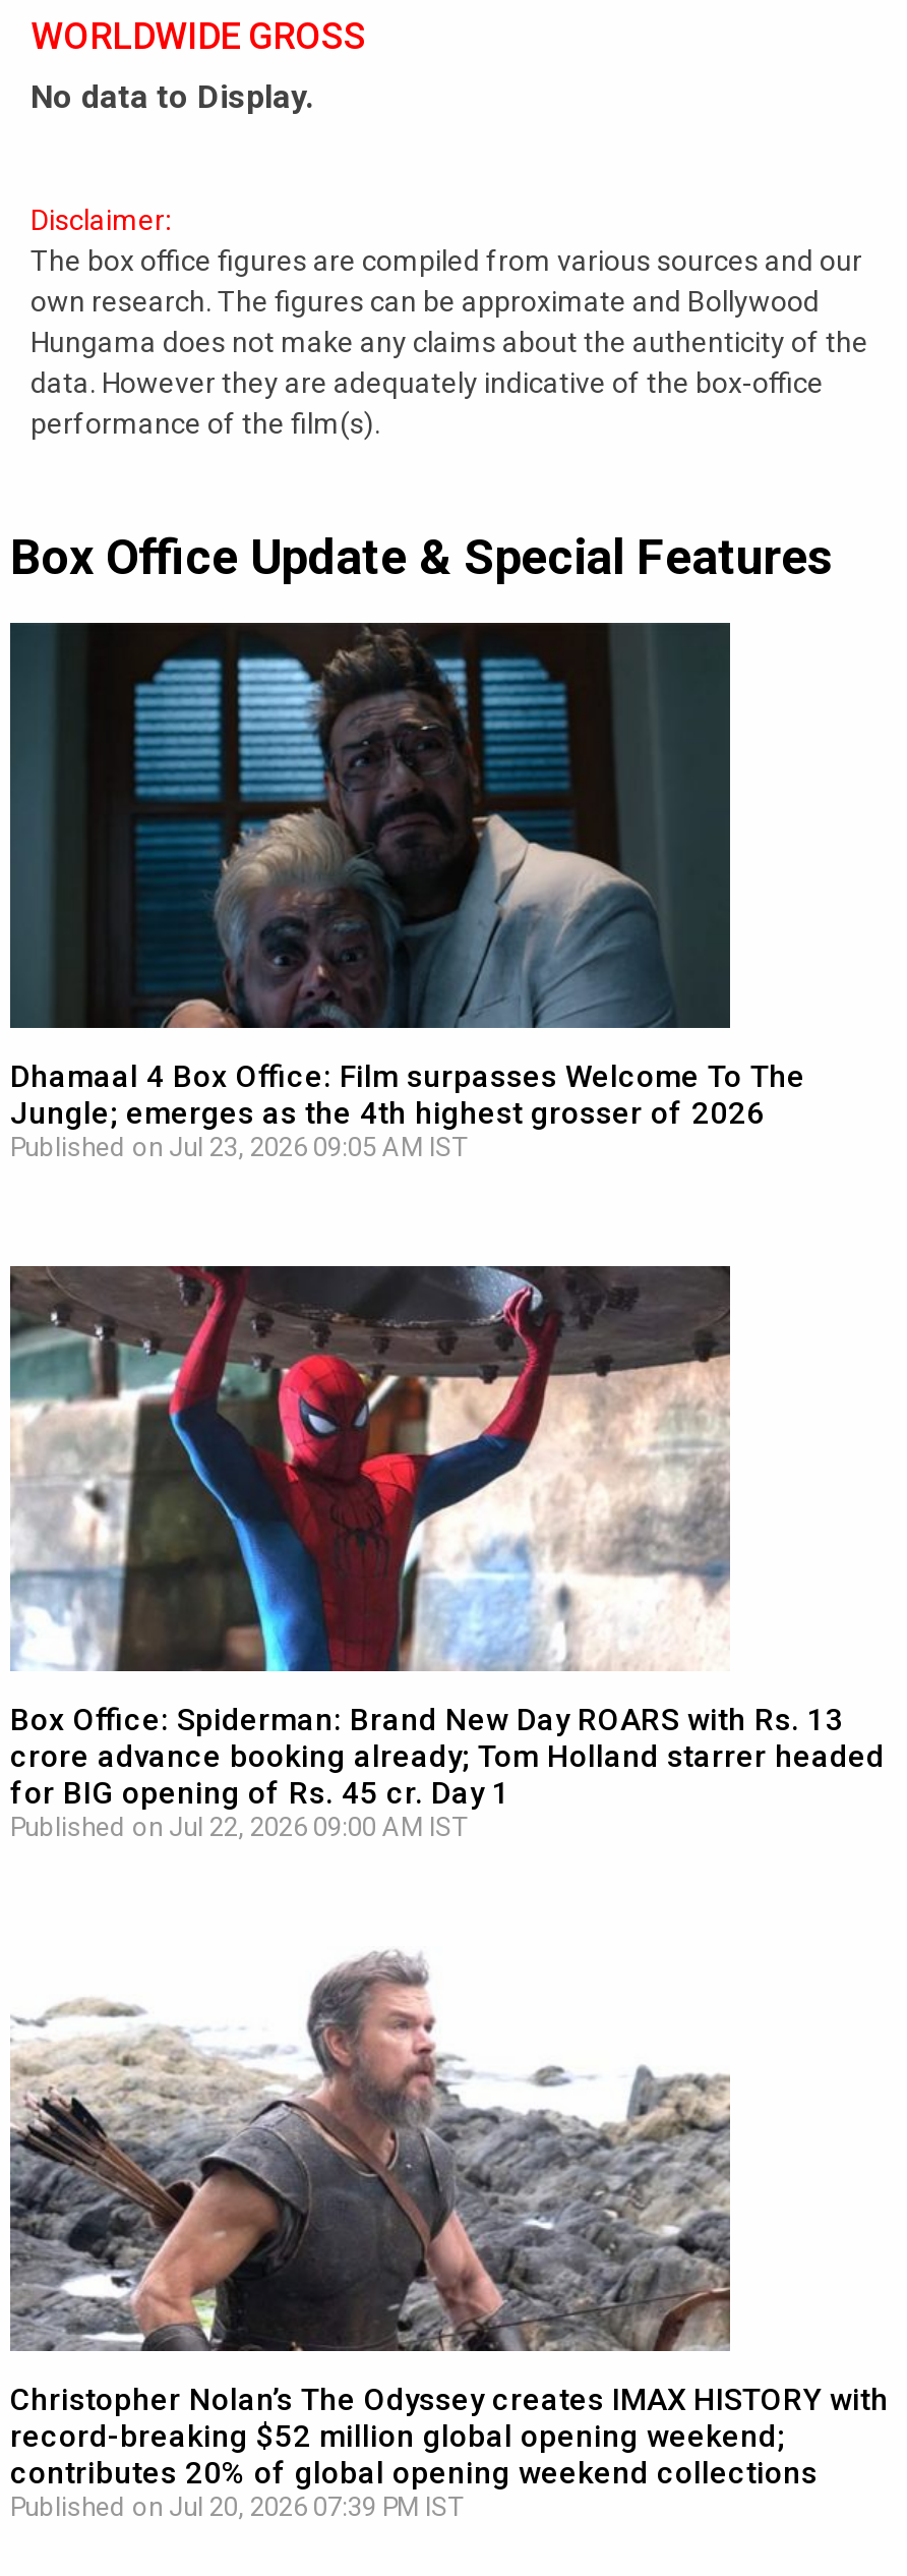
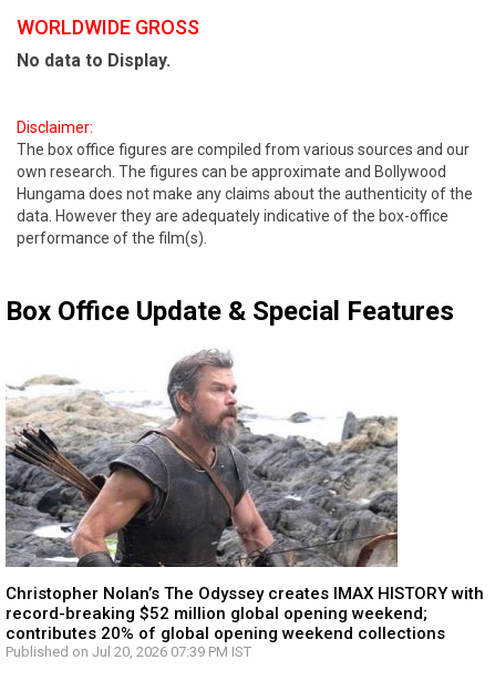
[8,621,805,1162] [image] | Dhamaal 4 Box Office: Film surpasses Welcome To The | Jungle; emerges as the 4th highest grosser of 2026 | Published on Jul 23, 2026 09:05 AM IST -> none
[8,1264,885,1842] [image] | Box Office: Spiderman: Brand New Day ROARS with Rs. 13 | crore advance booking already; Tom Holland starrer headed | for BIG opening of Rs. 45 cr. Day 1 | Published on Jul 22, 2026 09:00 AM IST -> none

